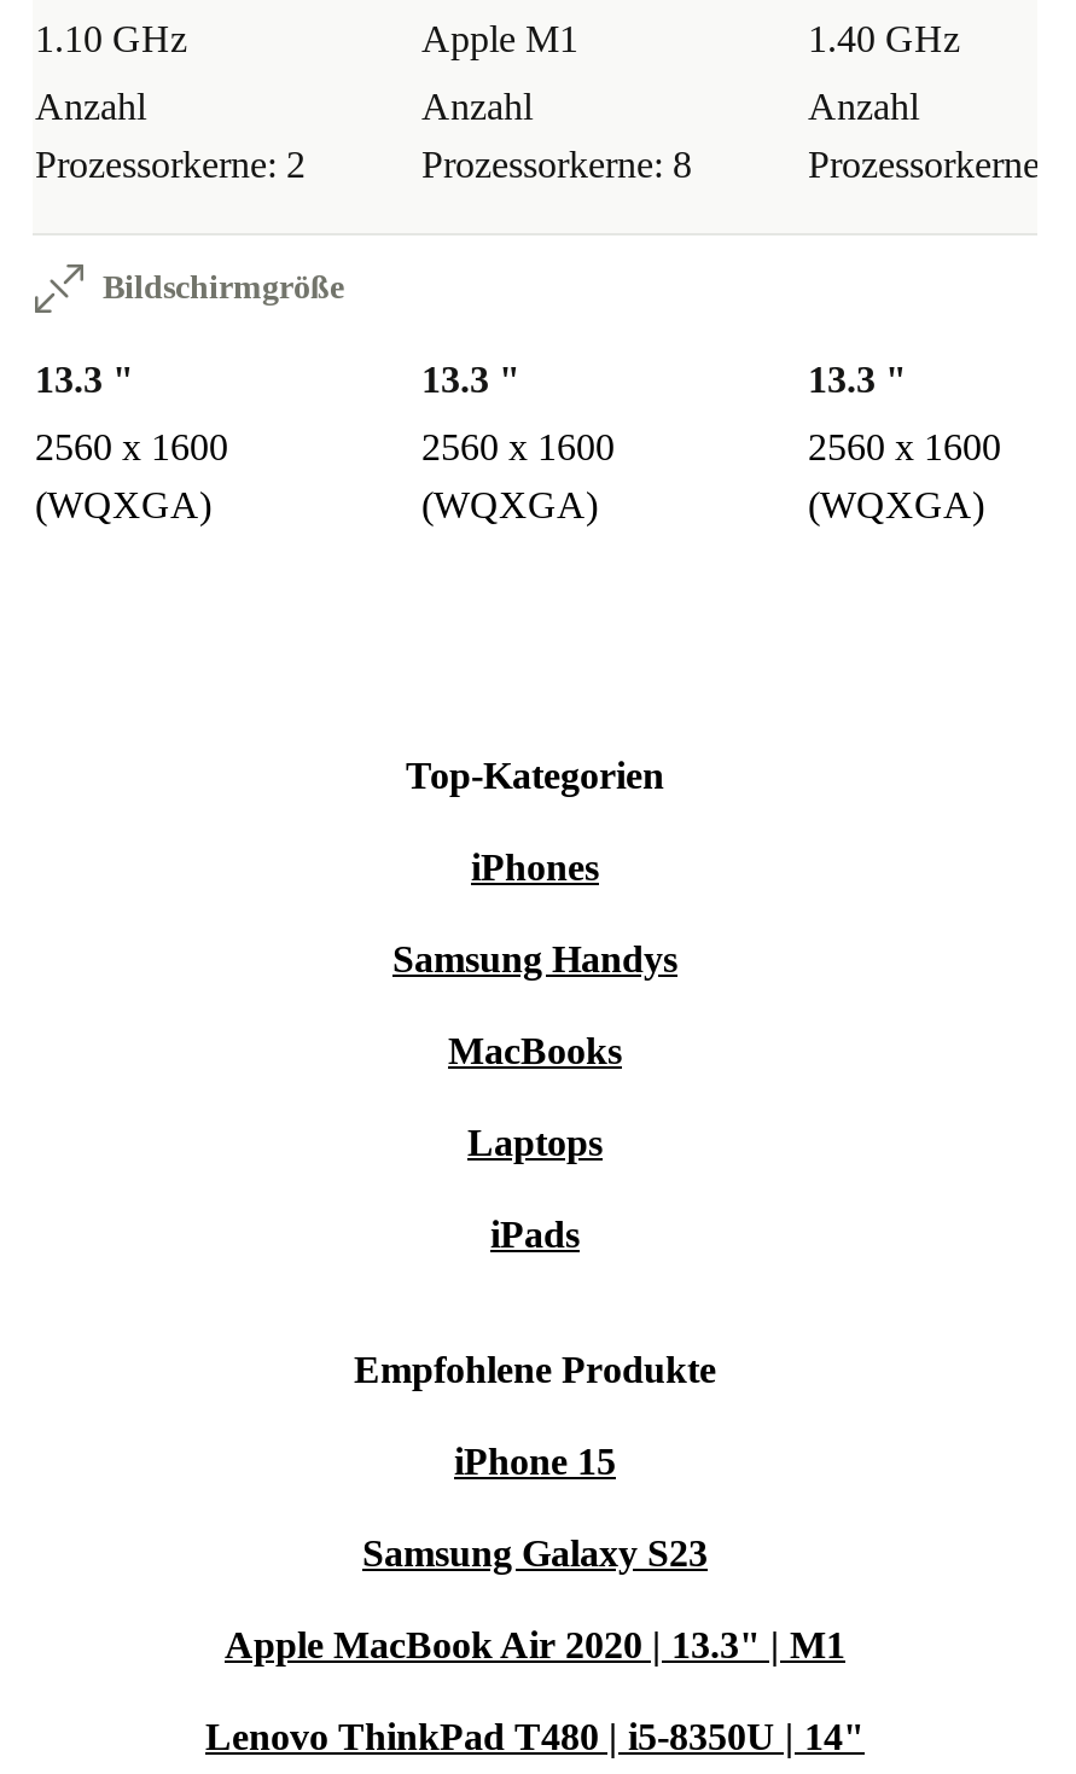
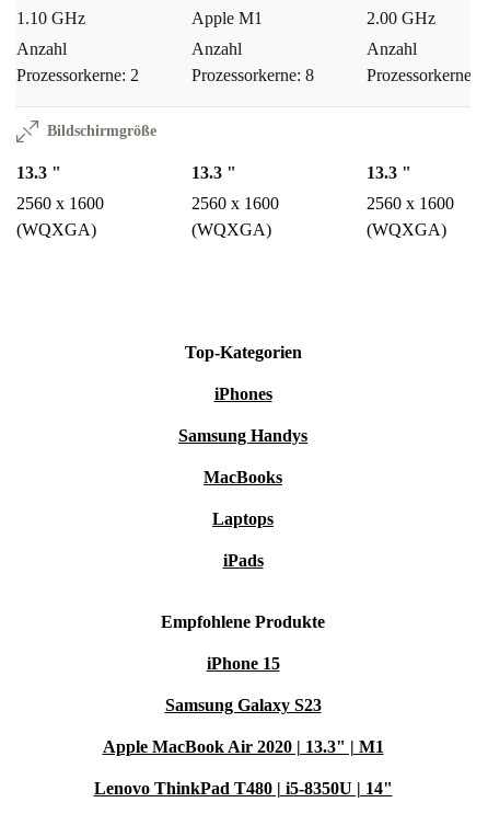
[808,18,960,59] 1.40 GHz -> [367,9,435,27] 2.00 GHz

